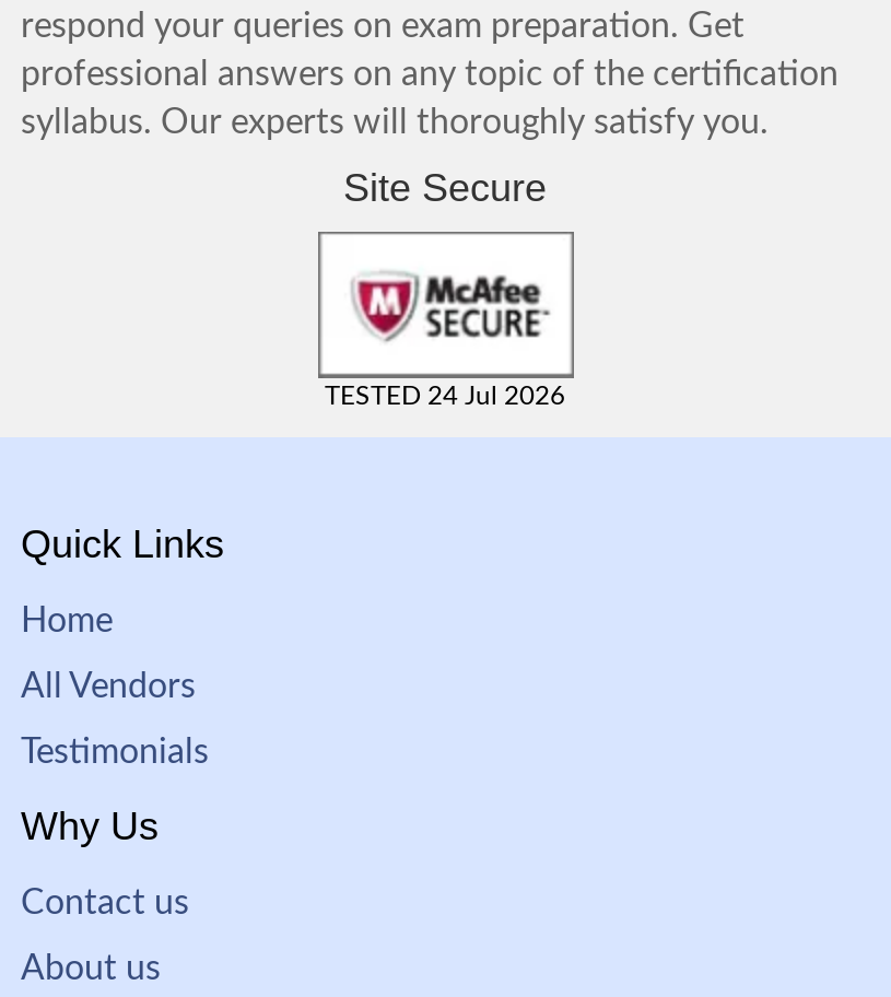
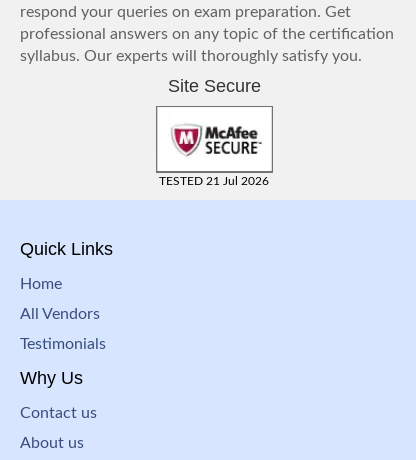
[325,383,565,409] TESTED 24 Jul 2026 -> [159,175,269,187] TESTED 21 Jul 2026

